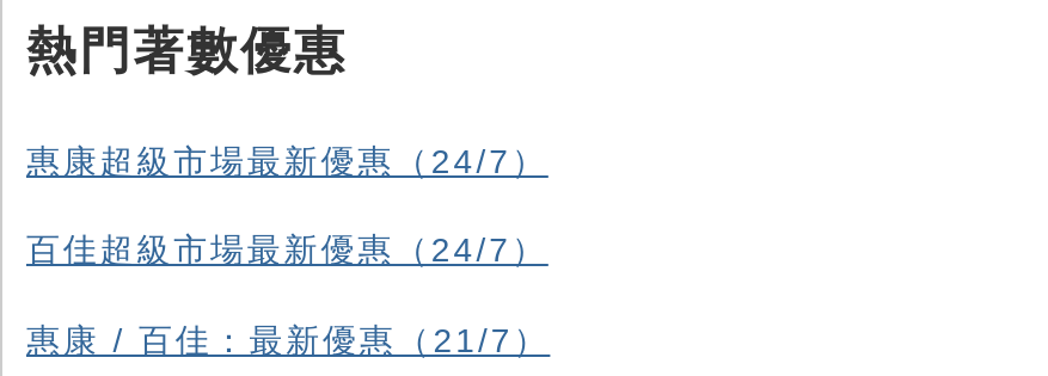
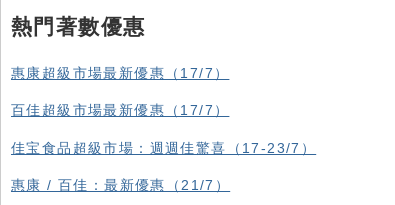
[26,141,548,269] 惠康超級市場最新優惠（24/7） | 百佳超級市場最新優惠（24/7） -> [11,65,316,156] 惠康超級市場最新優惠（17/7） | 百佳超級市場最新優惠（17/7） | 佳宝食品超級市場：週週佳驚喜（17-23/7）

